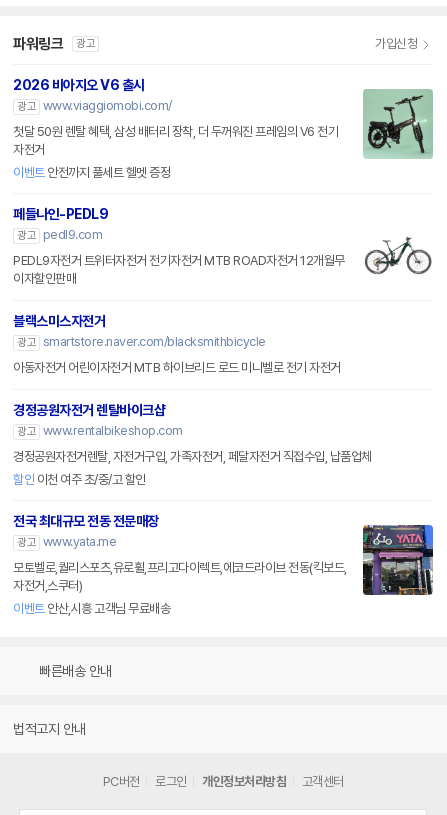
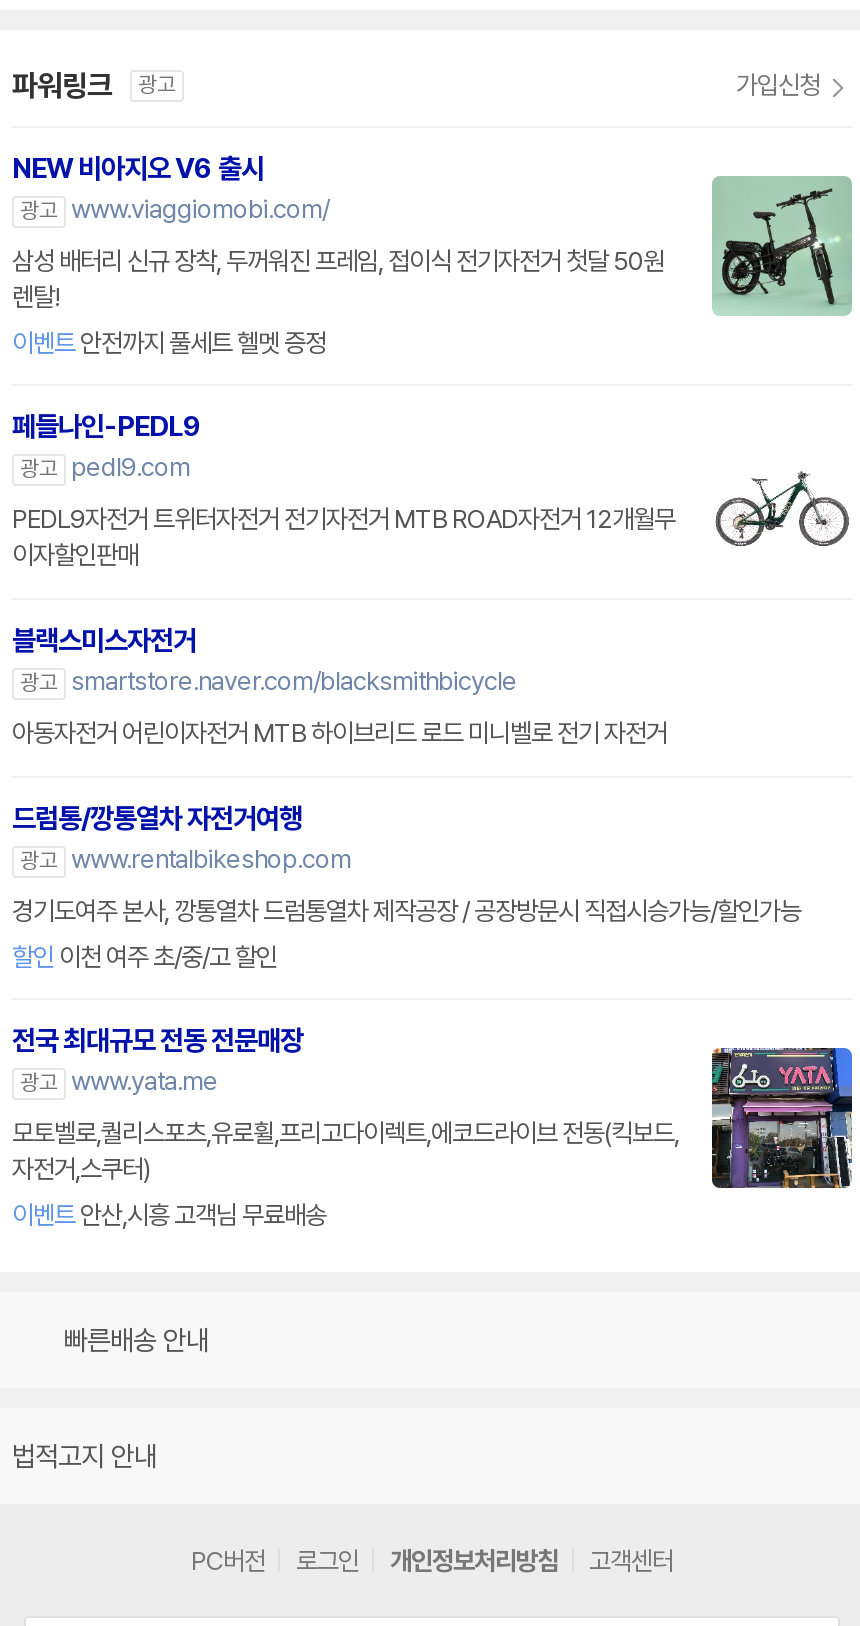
[13,77,144,93] 2026 비아지오 V6 출시 -> [12,152,264,184] NEW 비아지오 V6 출시
[13,124,338,157] 첫달 50원 렌탈 혜택, 삼성 배터리 장착, 더 두꺼워진 프레임의 V6 전기 | 자전거 -> [12,246,664,312] 삼성 배터리 신규 장착, 두꺼워진 프레임, 접이식 전기자전거 첫달 50원 | 렌탈!
[13,402,165,418] 경정공원자전거 렌탈바이크샵 -> [12,802,302,834] 드럼통/깡통열차 자전거여행
[13,449,371,464] 경정공원자전거렌탈, 자전거구입, 가족자전거, 페달자전거 직접수입, 납품업체 -> [12,896,801,926] 경기도여주 본사, 깡통열차 드럼통열차 제작공장 / 공장방문시 직접시승가능/할인가능

